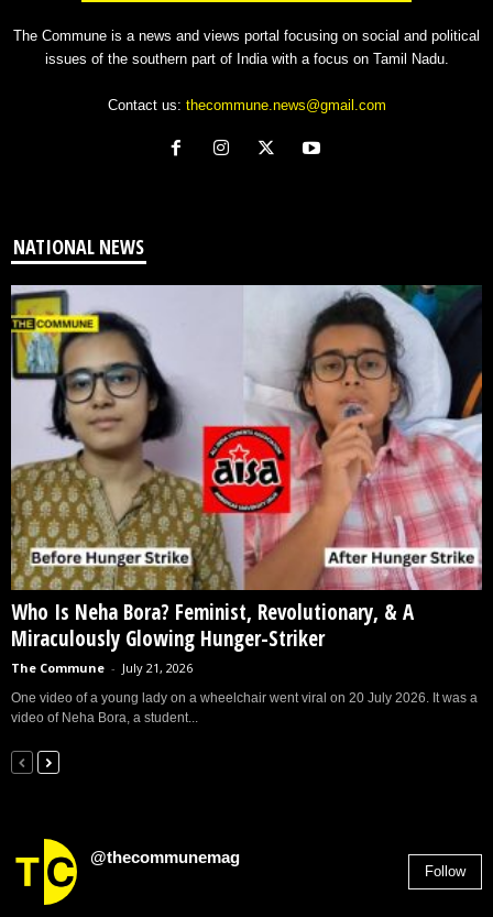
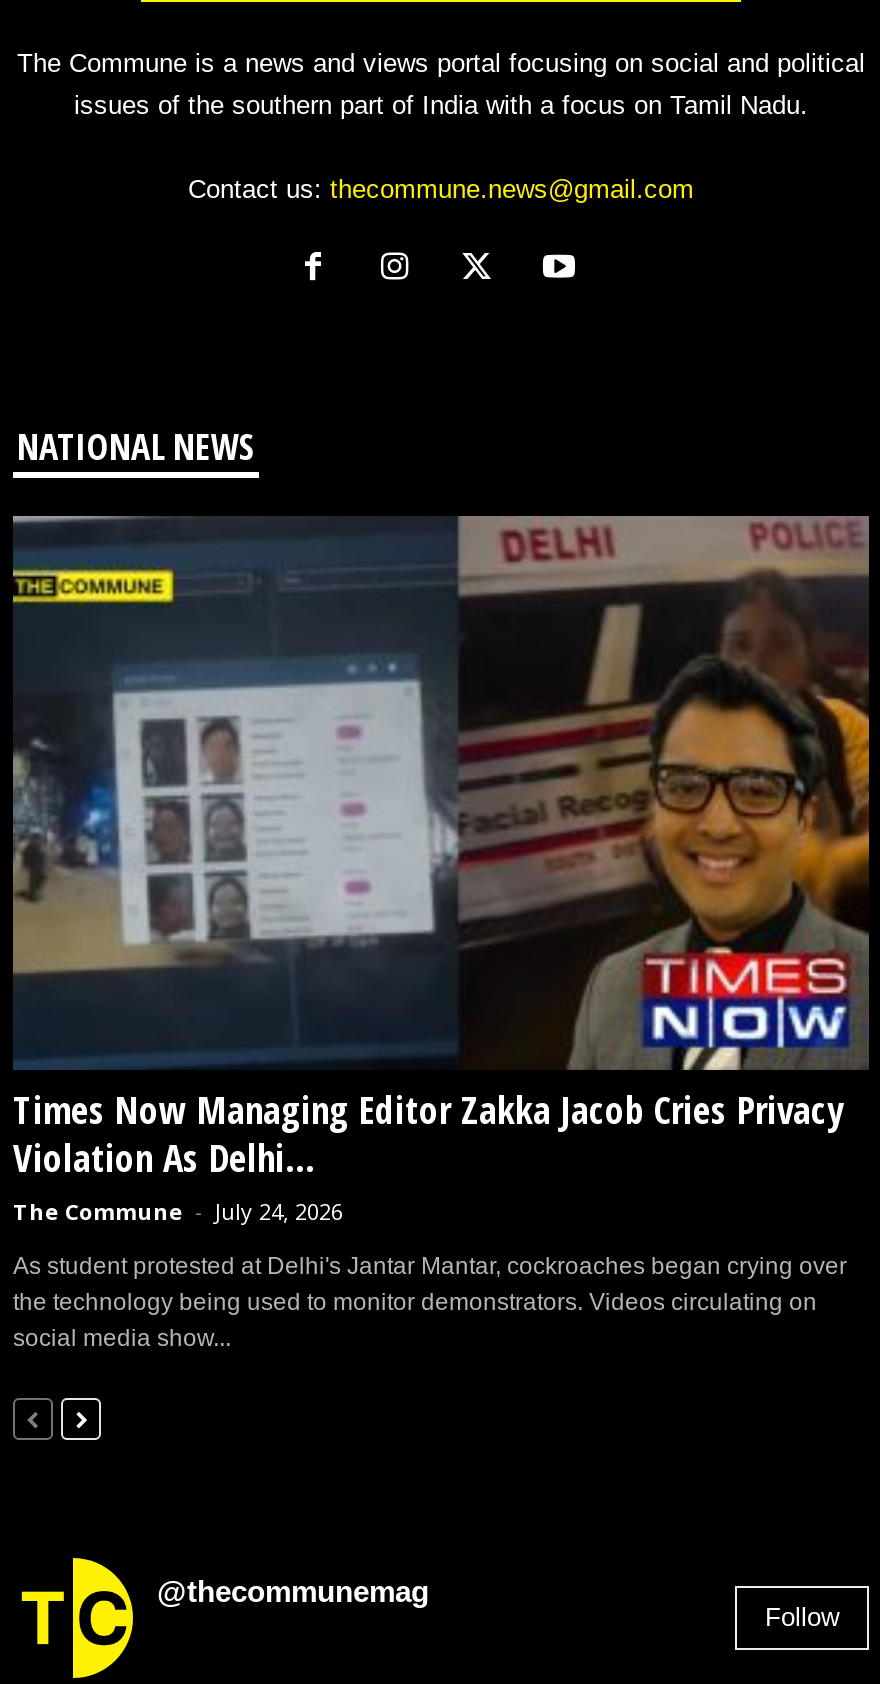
[10,284,483,675] [image] | Who Is Neha Bora? Feminist, Revolutionary, & A | Miraculously Glowing Hunger-Striker | The Commune - July 21, 2026 -> [11,514,871,1225] [image] | Times Now Managing Editor Zakka Jacob Cries Privacy | Violation As Delhi... | The Commune - July 24, 2026
[11,690,478,725] One video of a young lady on a wheelchair went viral on 20 July 2026. It was a | video of Neha Bora, a student... -> [13,1251,847,1351] As student protested at Delhi's Jantar Mantar, cockroaches began crying over | the technology being used to monitor demonstrators. Videos circulating on | social media show...

